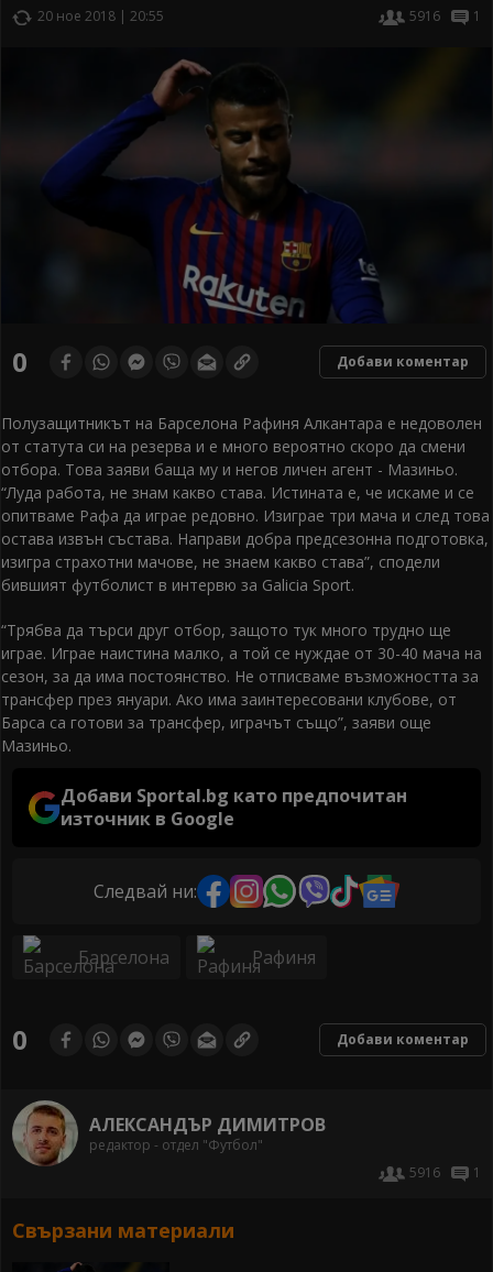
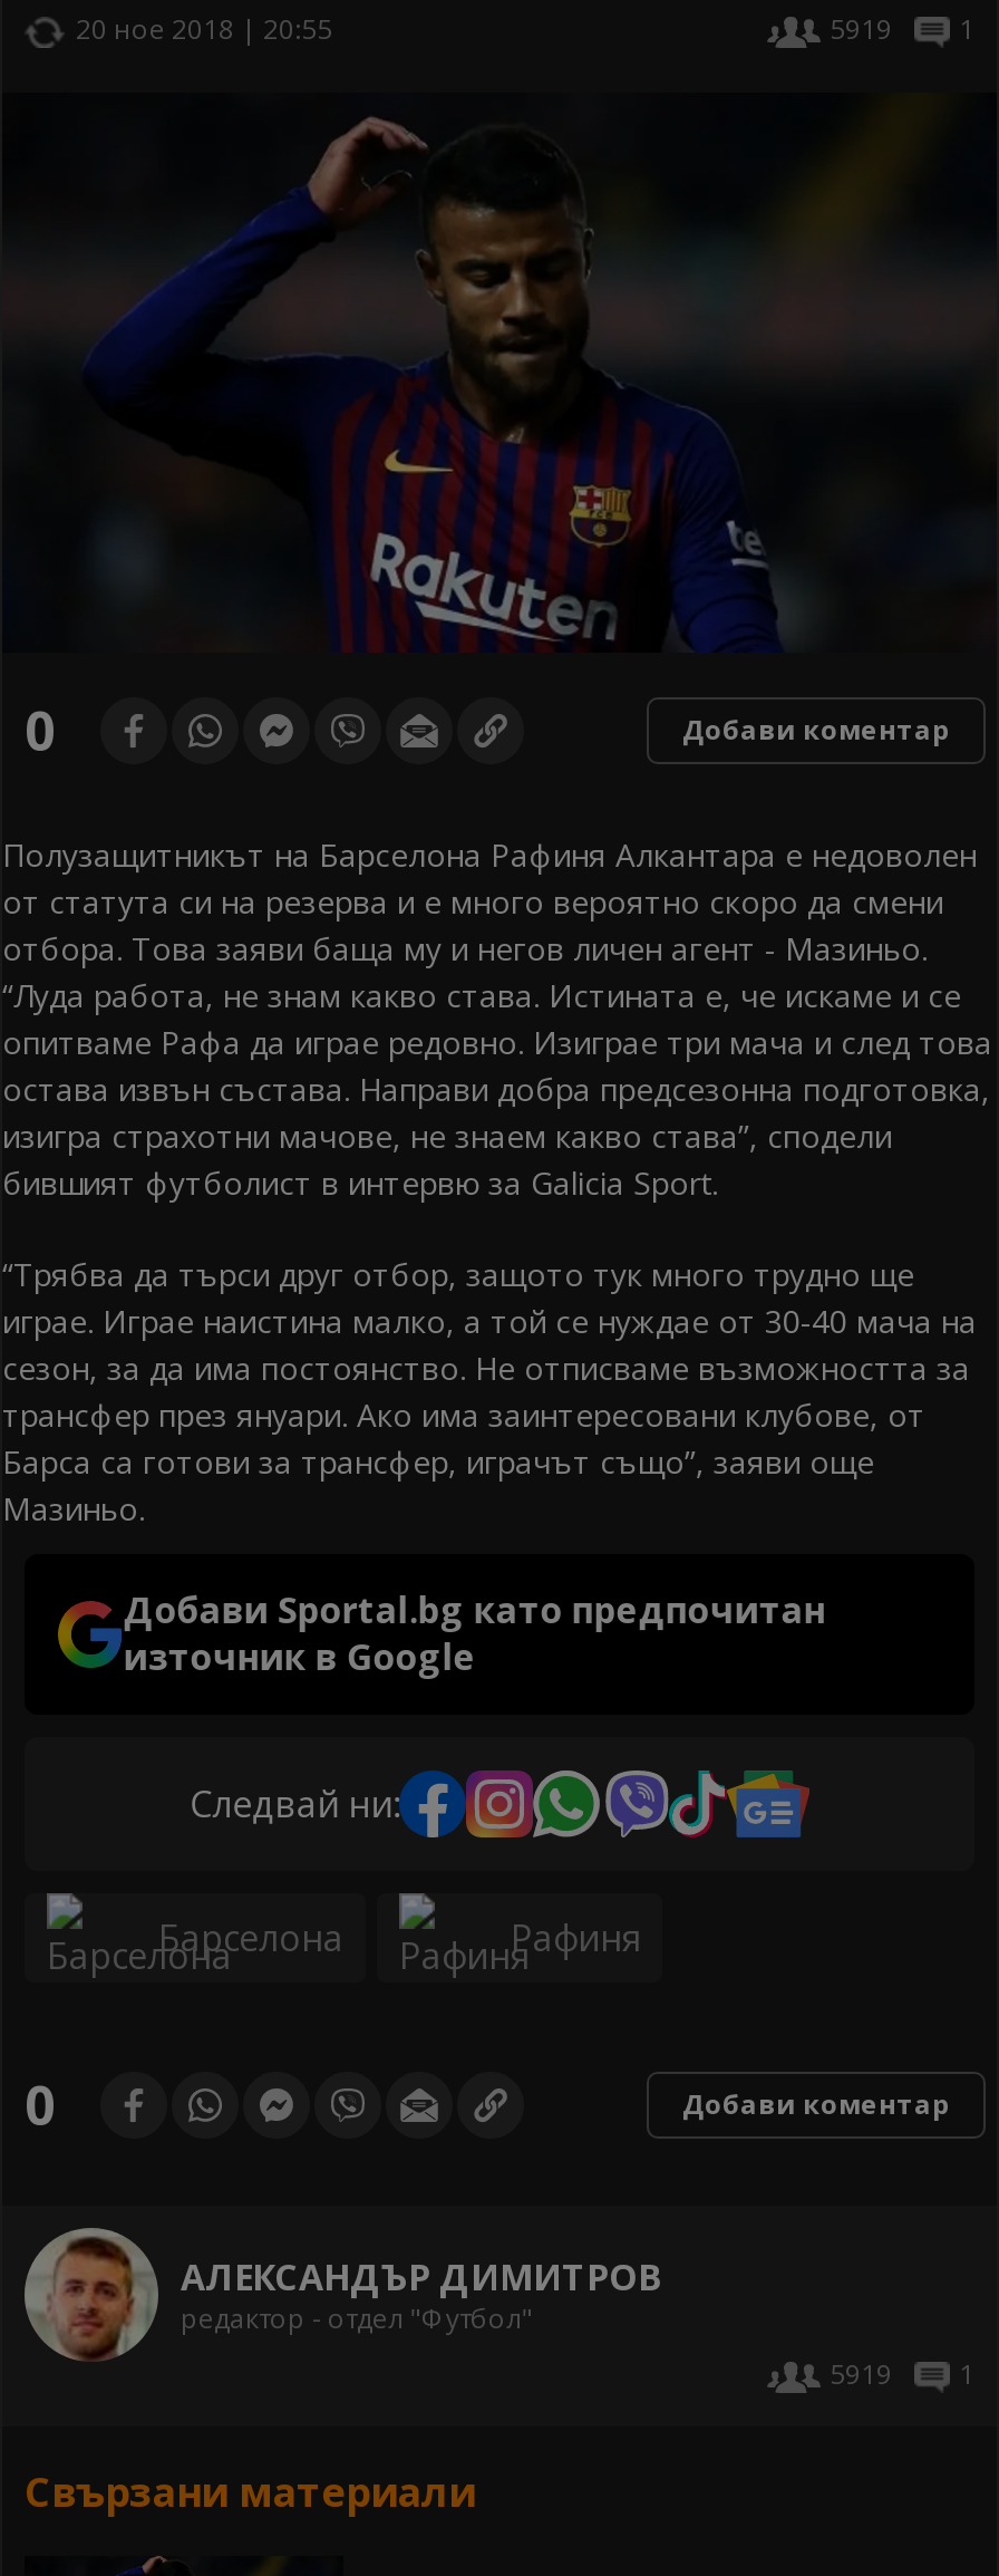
[409,7,481,25] 5916 1 -> [830,10,974,48] 5919 1
[409,1163,481,1182] 5916 1 -> [830,2355,974,2393] 5919 1

